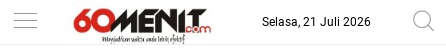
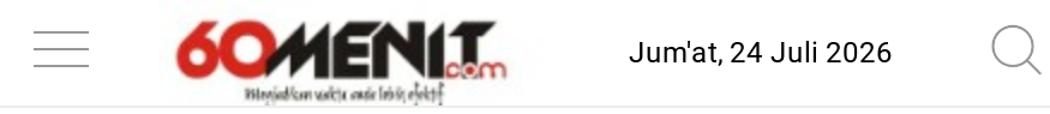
[262,15,371,29] Selasa, 21 Juli 2026 -> [629,36,893,70] Jum'at, 24 Juli 2026

